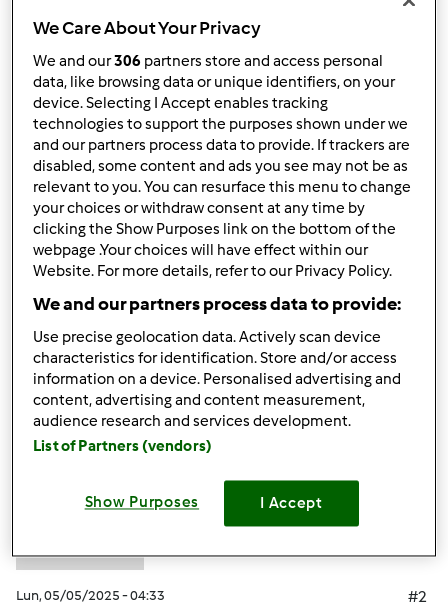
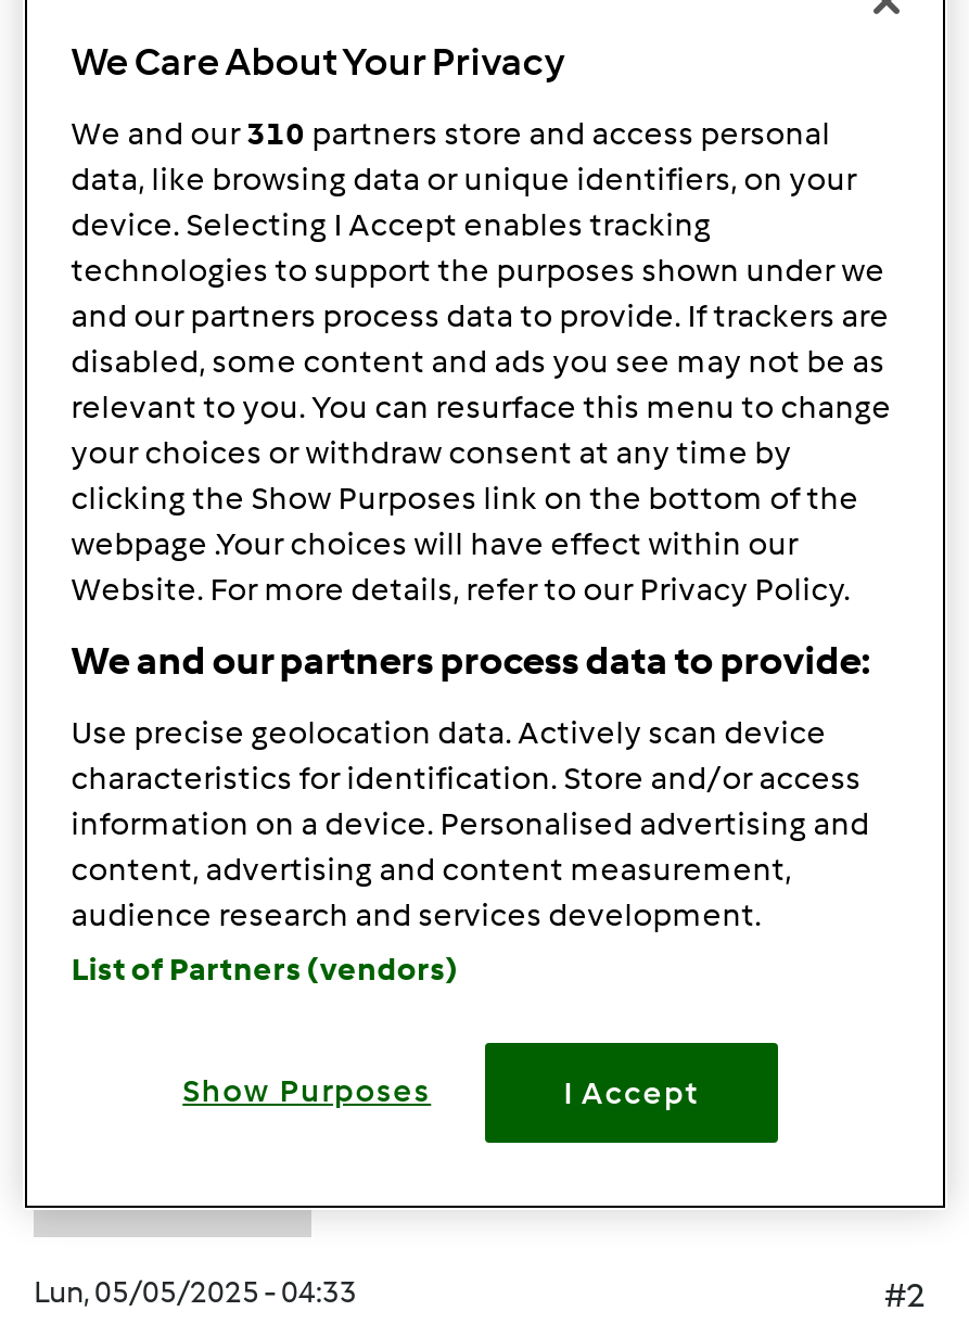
[33,53,383,71] We and our306 partners store and access personal -> [71,115,831,154] We and our310 partners store and access personal

